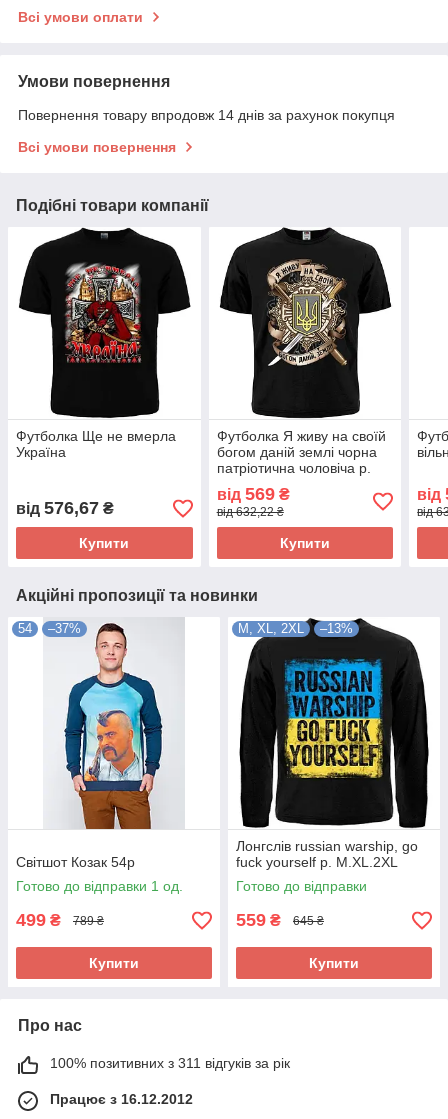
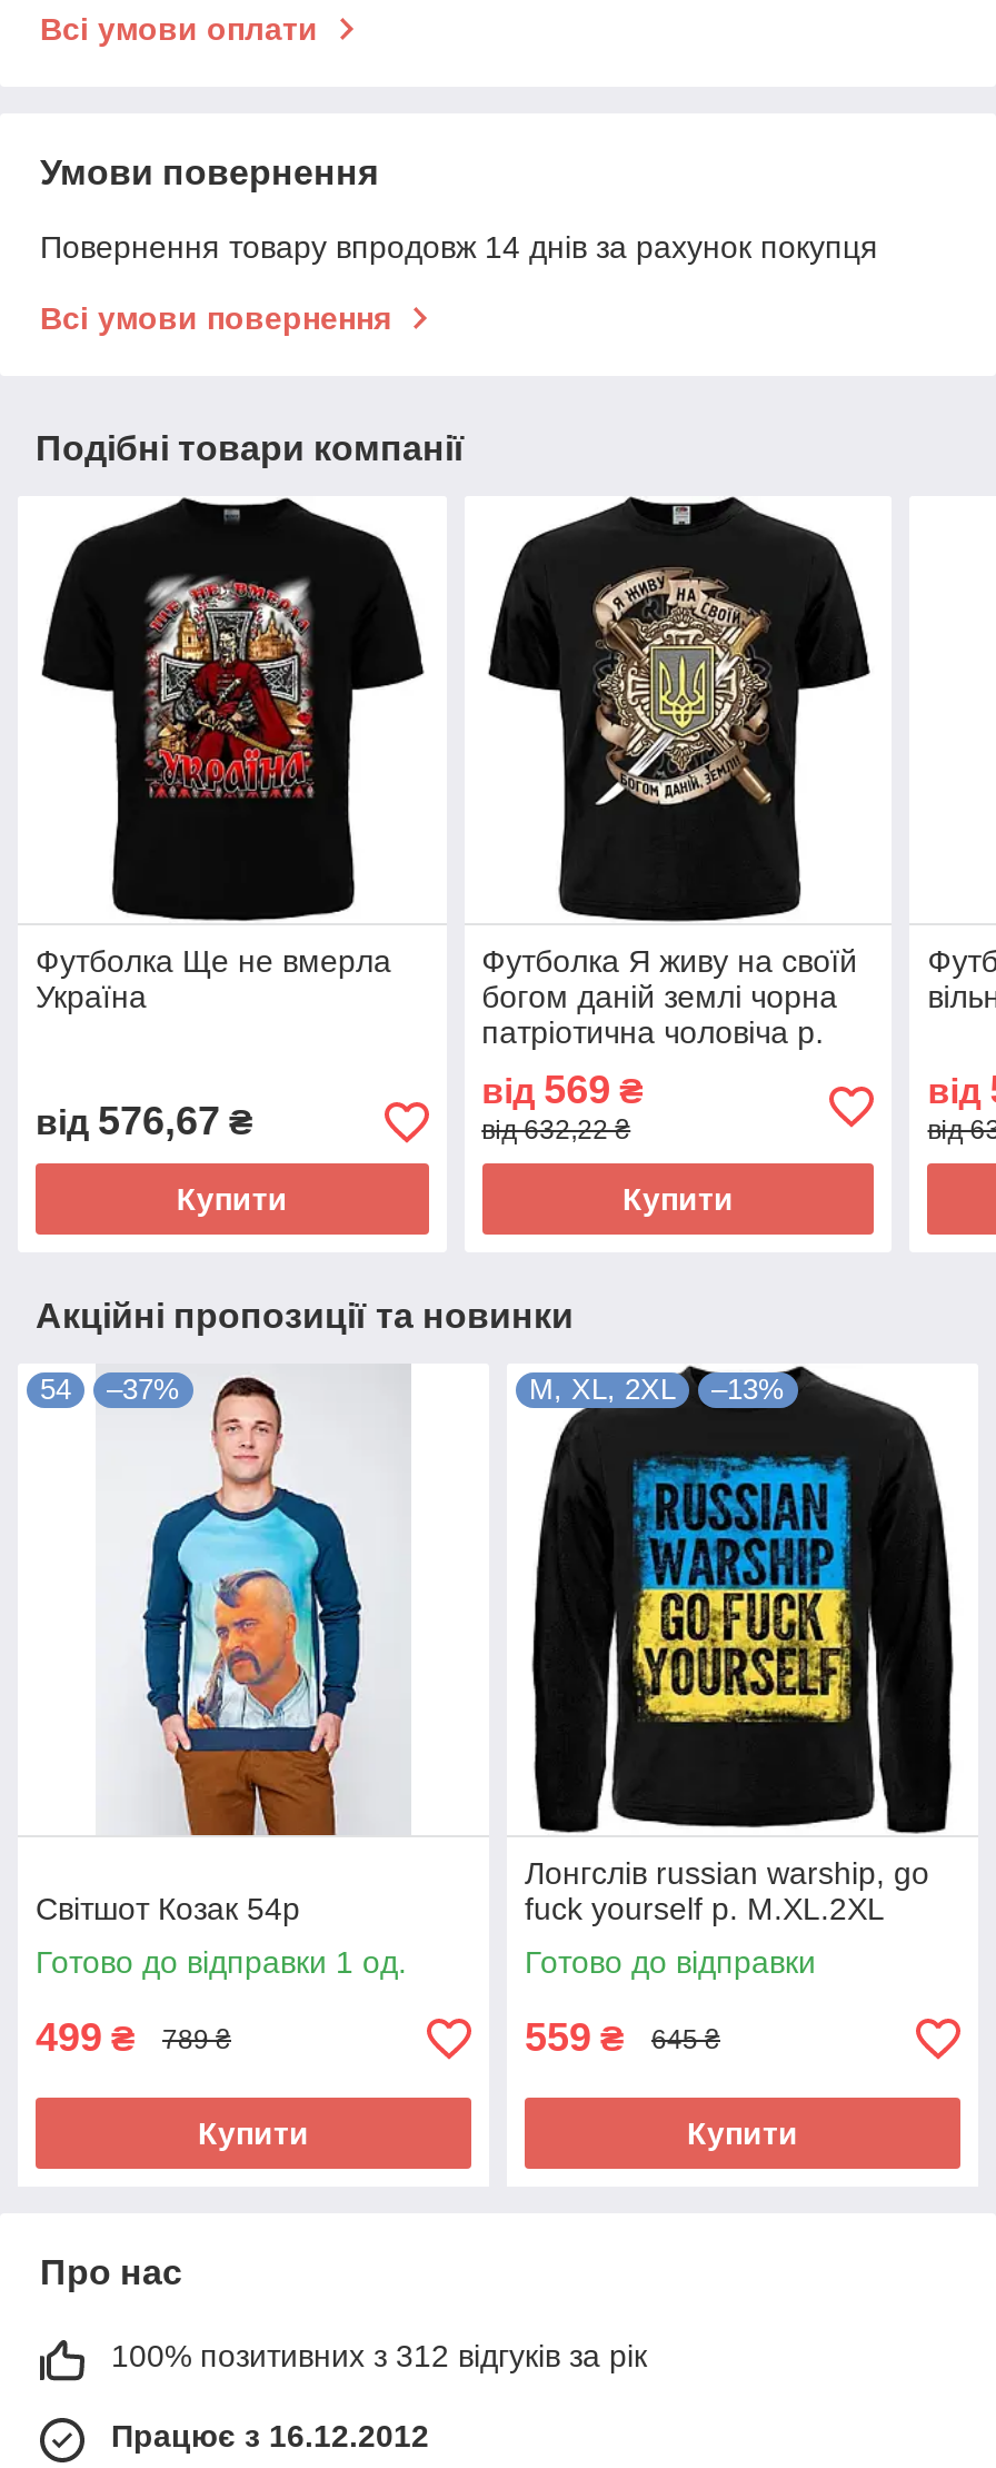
[50,1055,290,1071] 100% позитивних з 311 відгуків за рік -> [111,2339,647,2374] 100% позитивних з 312 відгуків за рік

